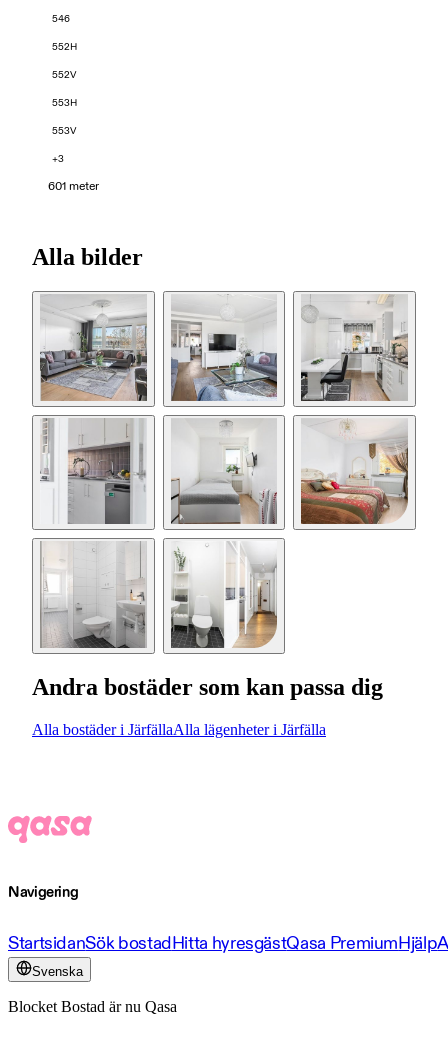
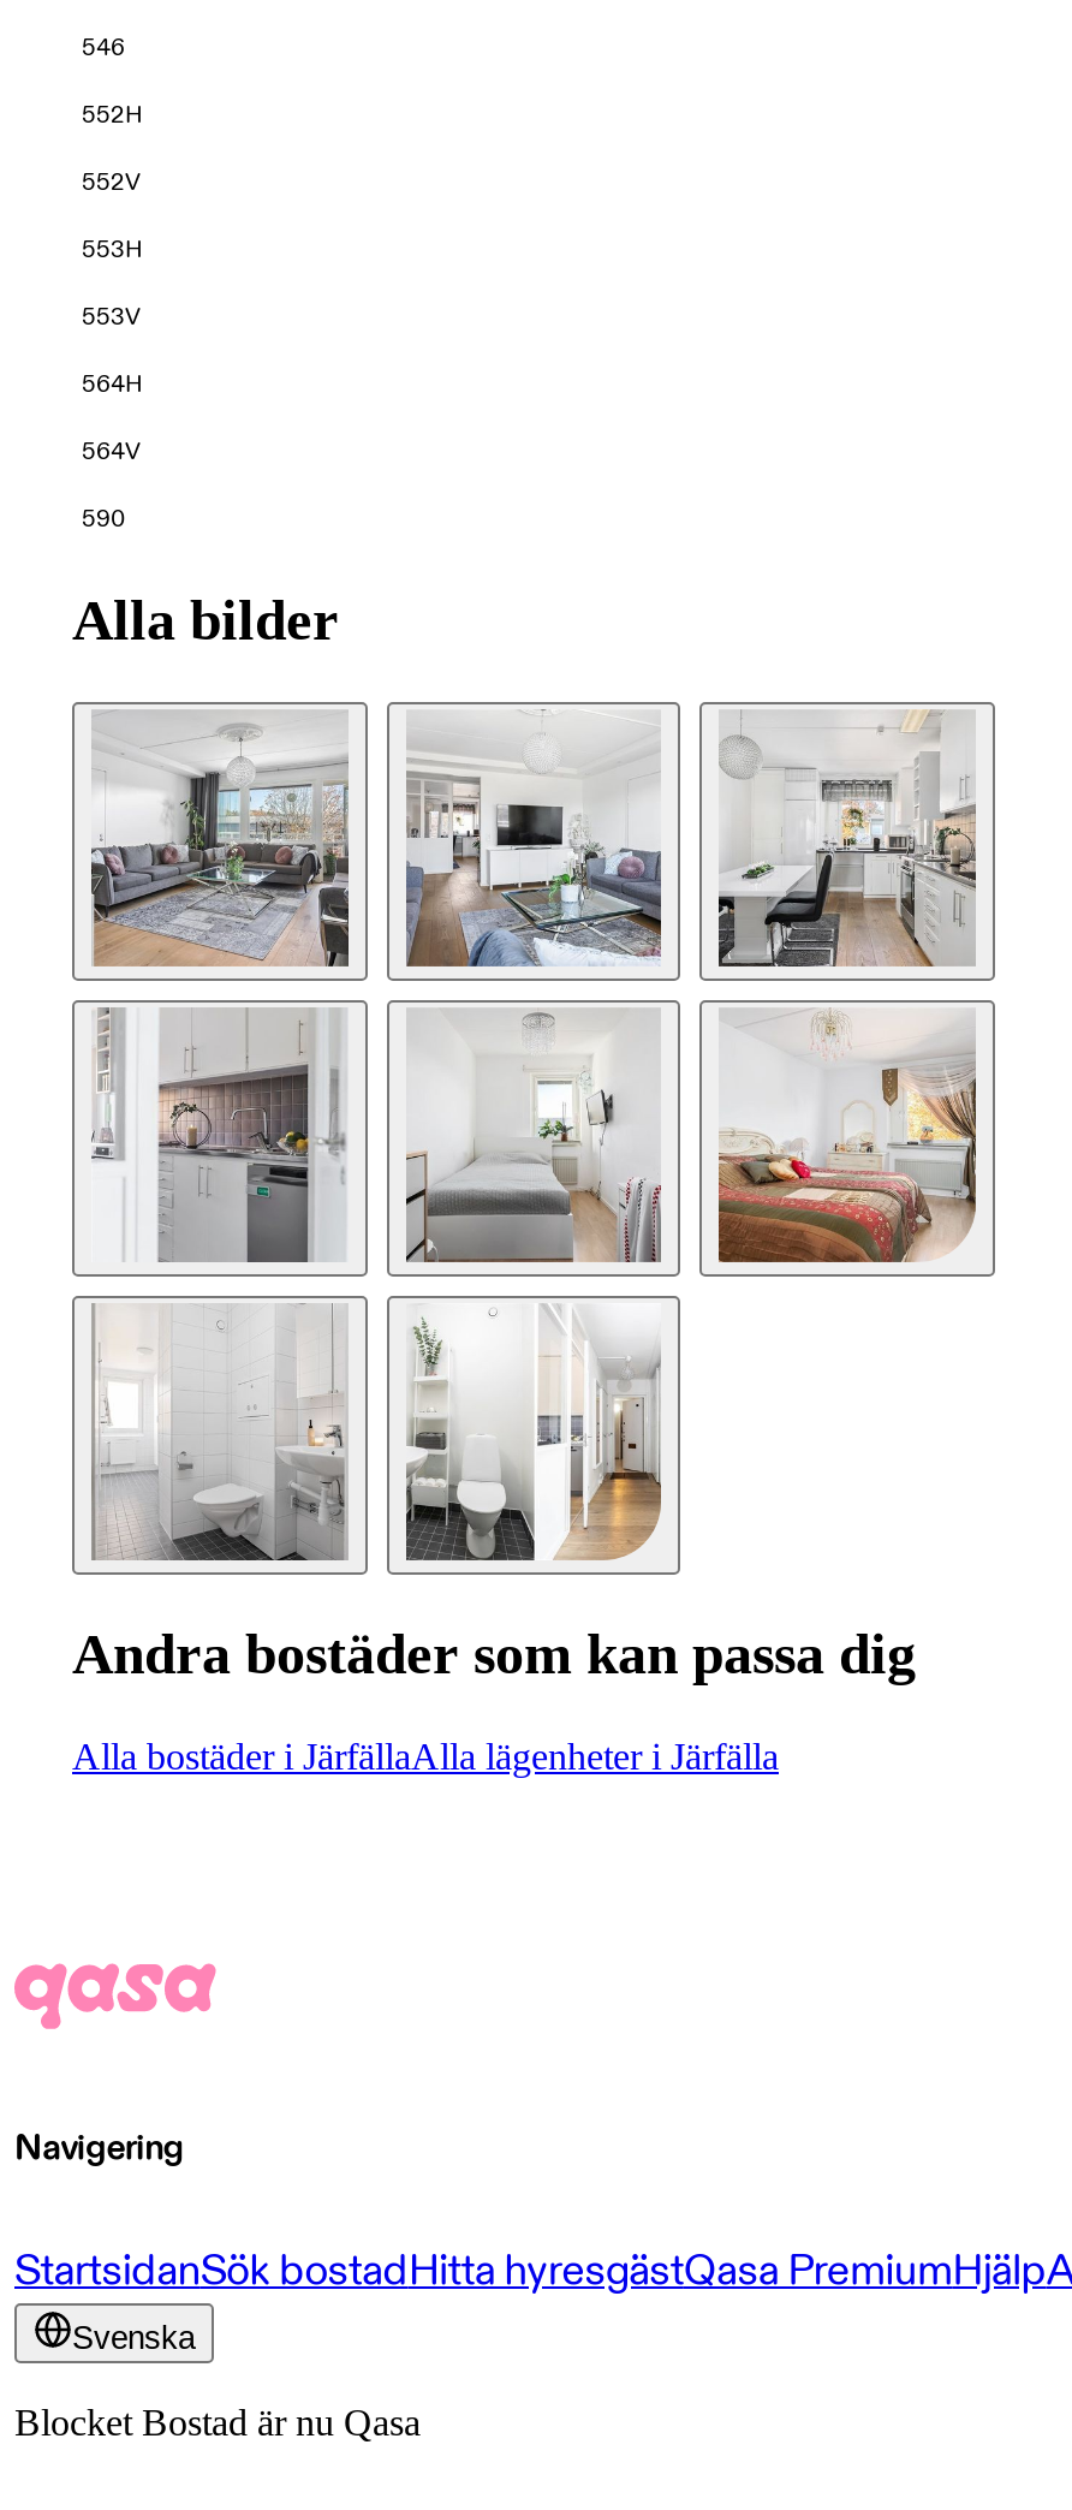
[48,152,99,194] +3 | 601 meter -> [82,368,142,537] 564H | 564V | 590

